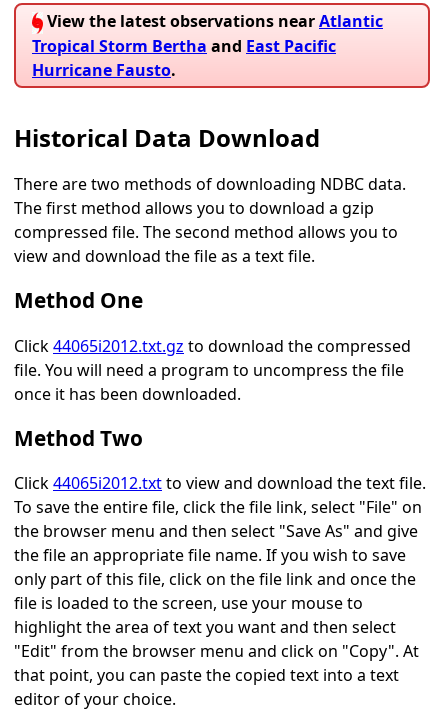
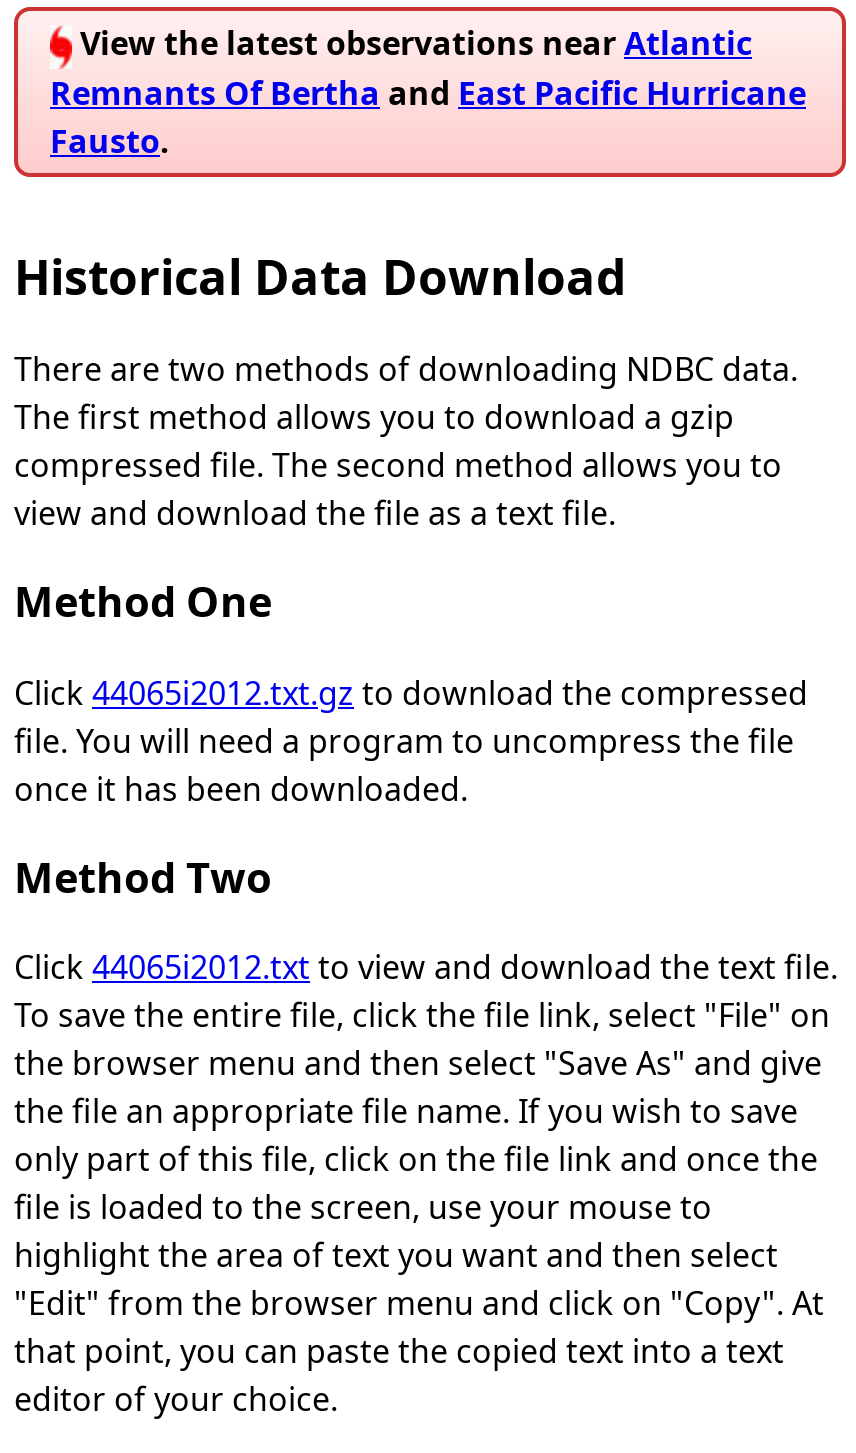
[32,35,336,81] Tropical Storm Bertha and East Pacific | Hurricane Fausto. -> [50,71,806,163] Remnants Of Bertha and East Pacific Hurricane | Fausto.

